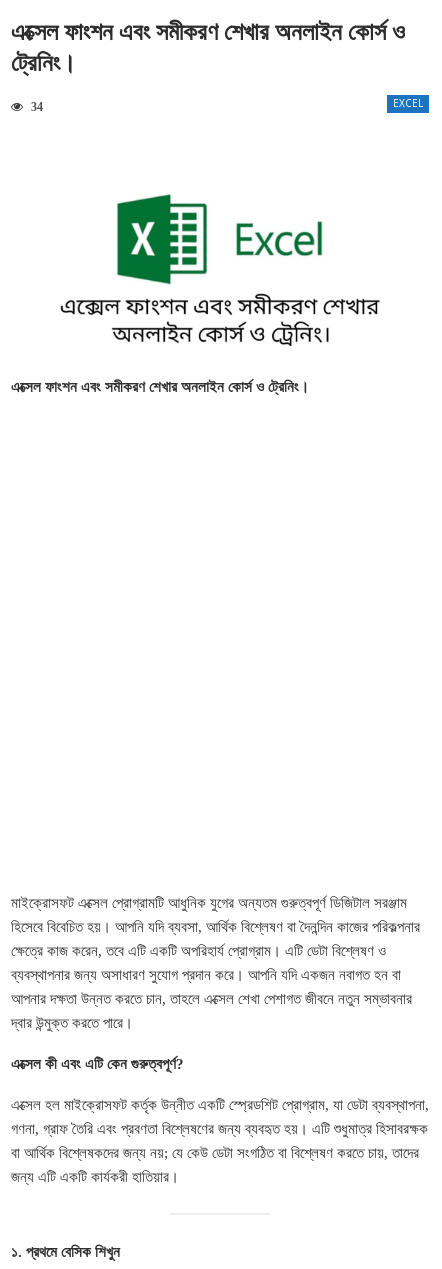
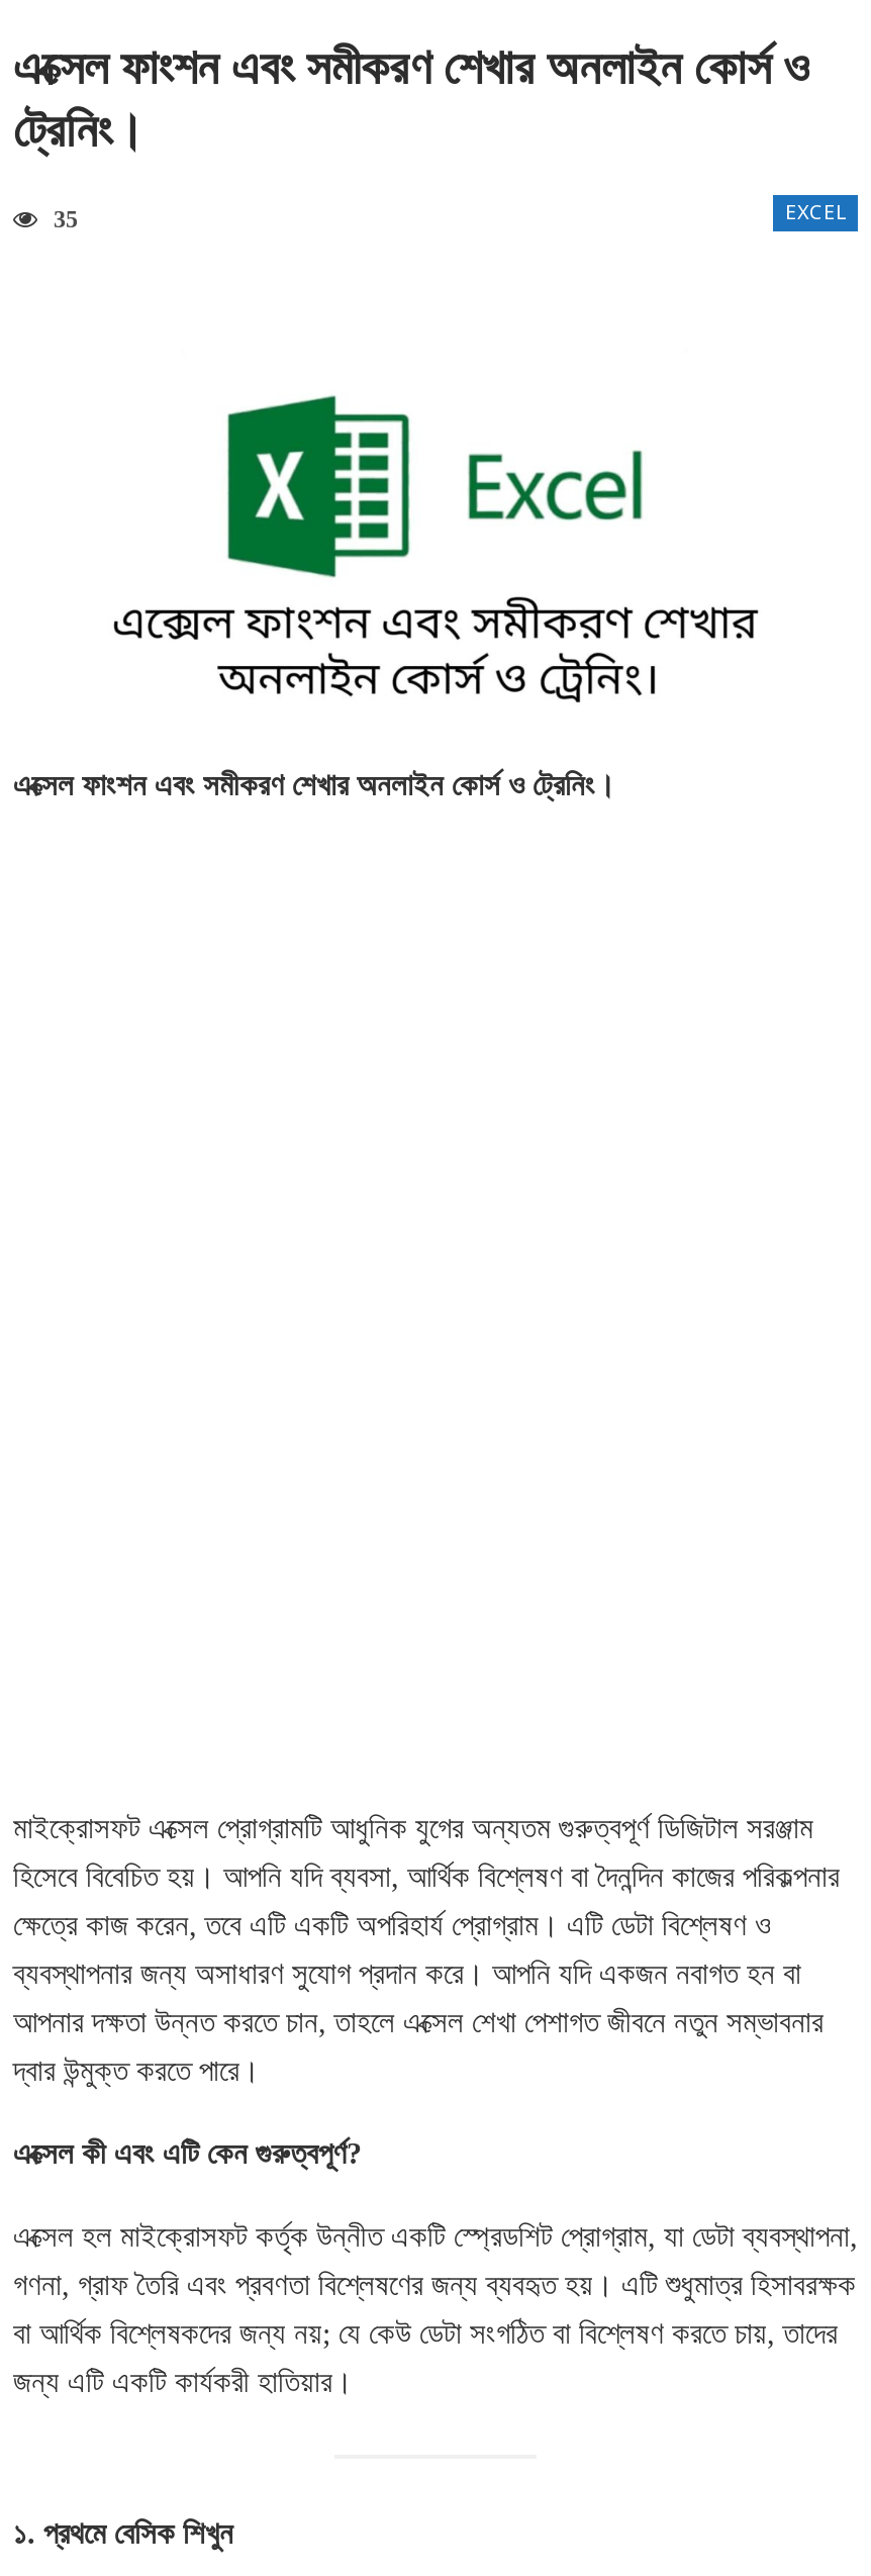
[31,100,43,114] 34 -> [54,205,78,233] 35

